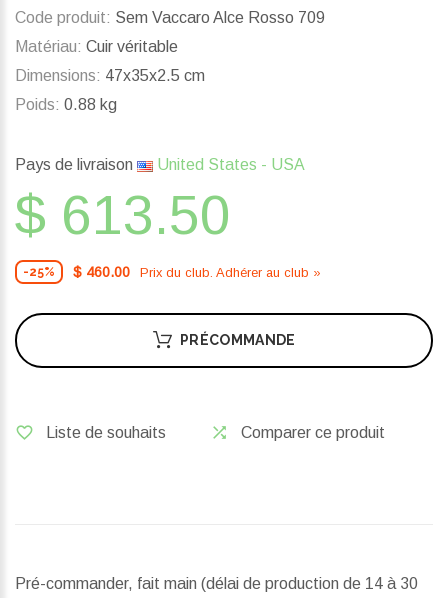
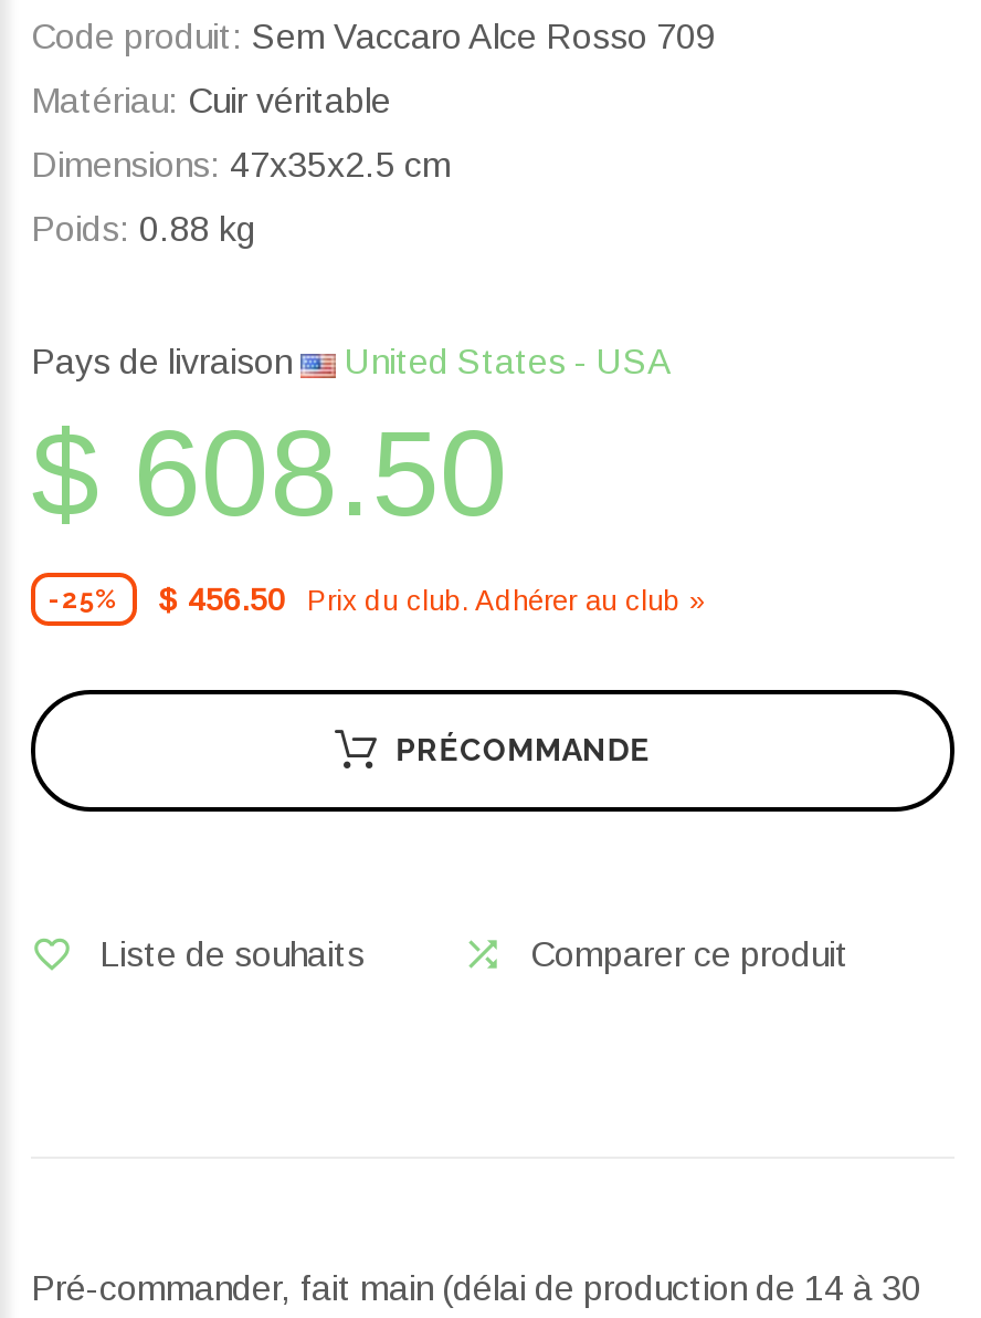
[15,184,231,246] $ 613.50 -> [31,405,508,542] $ 608.50
[23,264,321,280] -25% $ 460.00 Prix du club. Adhérer au club » -> [49,582,707,617] -25% $ 456.50 Prix du club. Adhérer au club »

